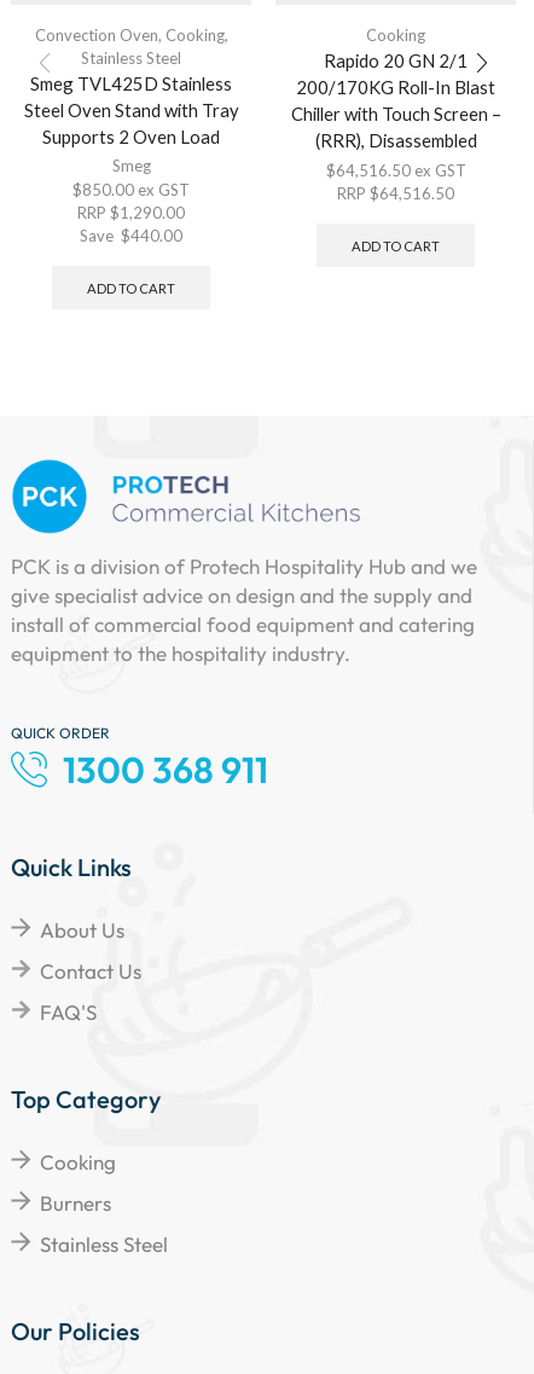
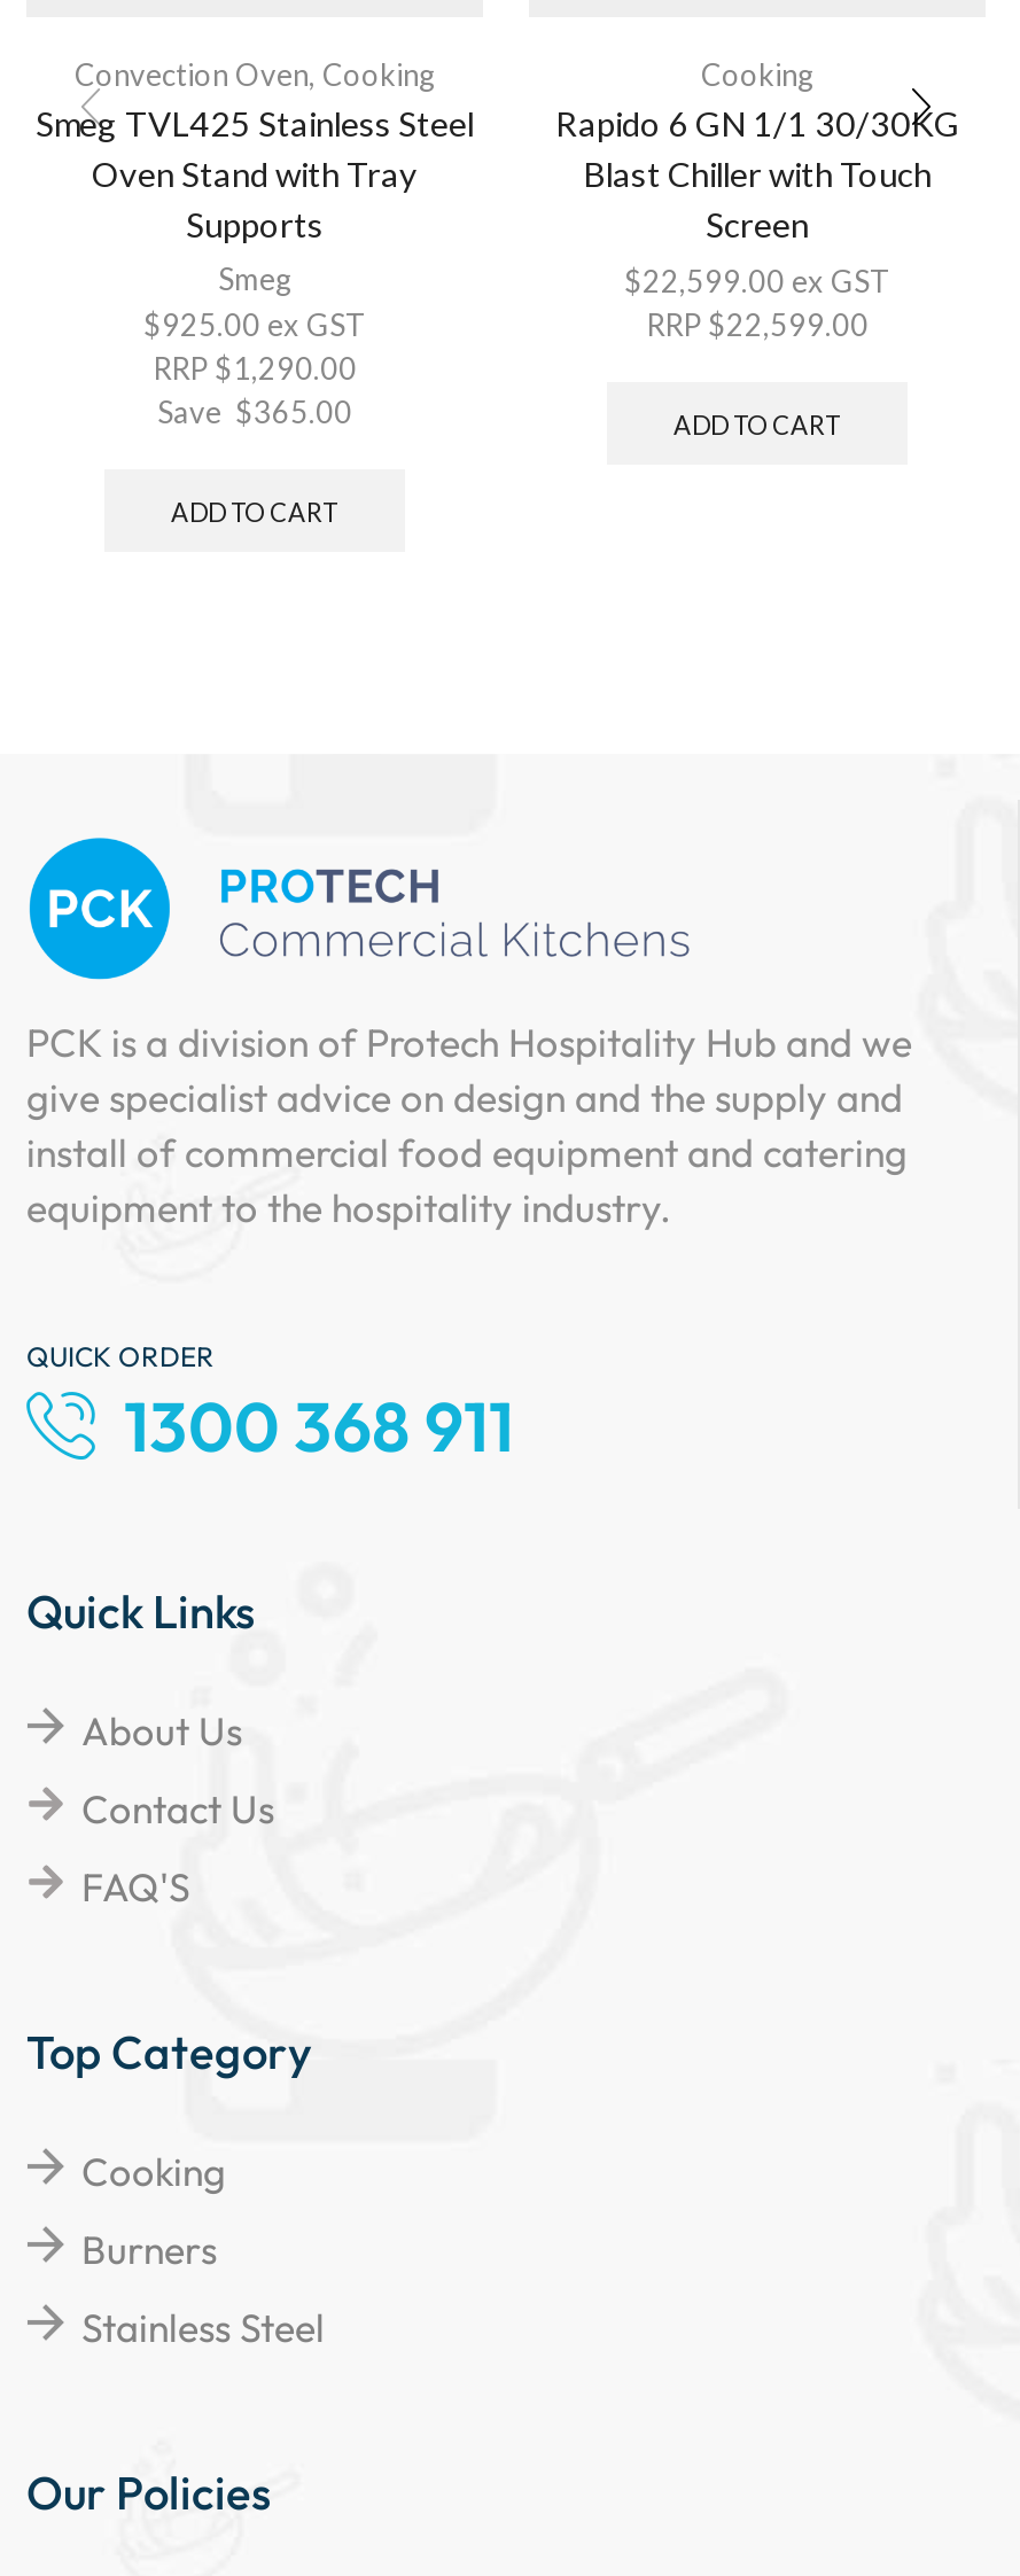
[24,25,239,147] Convection Oven, Cooking, | Stainless Steel | Smeg TVL425D Stainless | Steel Oven Stand with Tray | Supports 2 Oven Load -> [36,57,474,245] Convection Oven, Cooking | Smeg TVL425 Stainless Steel | Oven Stand with Tray | Supports
[291,49,501,203] Rapido 20 GN 2/1 | 200/170KG Roll-In Blast | Chiller with Touch Screen – | (RRR), Disassembled | $64,516.50 ex GST | RRP $64,516.50 -> [555,103,959,344] Rapido 6 GN 1/1 30/30KG | Blast Chiller with Touch | Screen | $22,599.00 ex GST | RRP $22,599.00
[72,180,190,199] $850.00 ex GST -> [143,307,366,344] $925.00 ex GST
[80,226,182,245] Save $440.00 -> [157,394,352,431] Save $365.00

